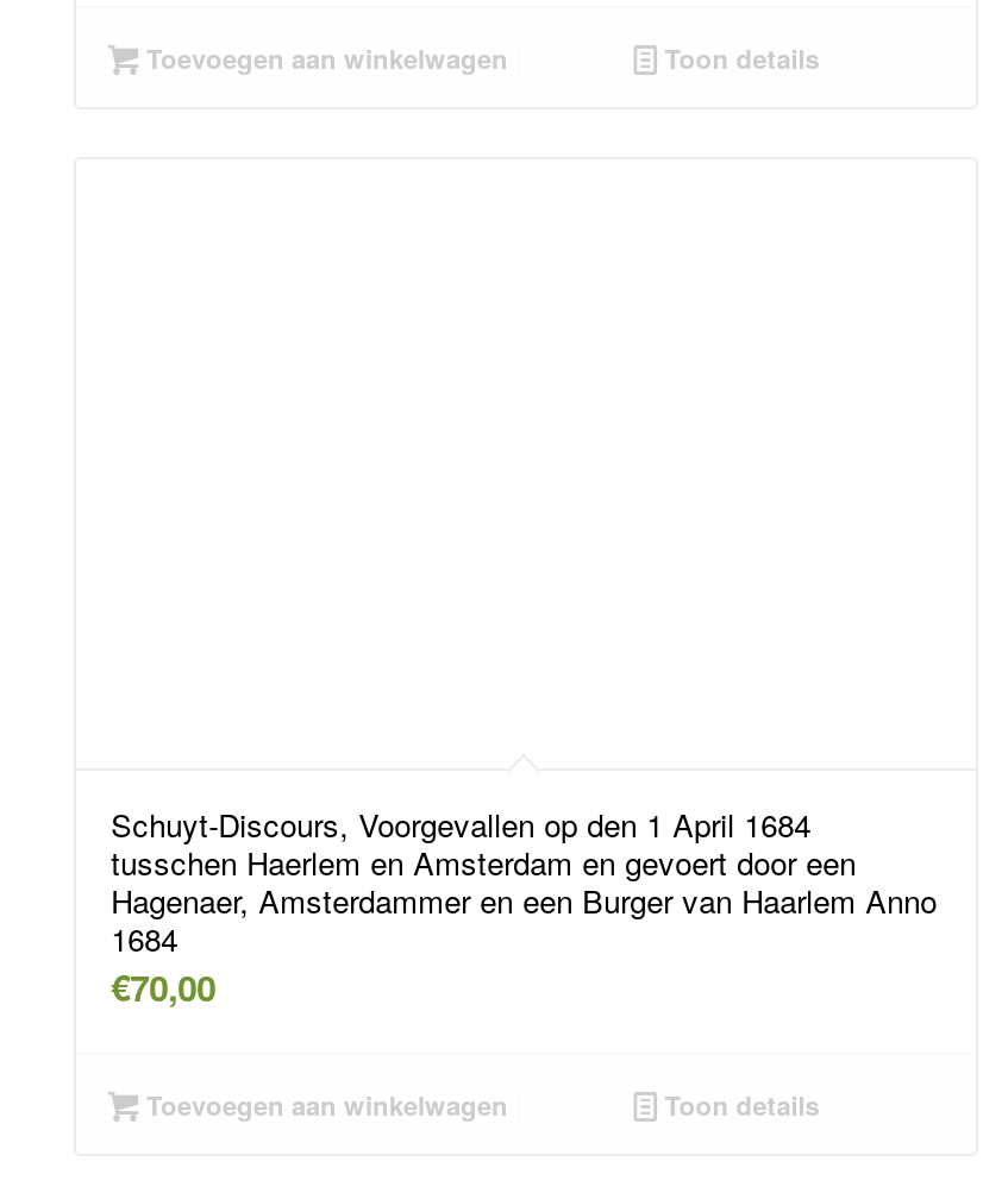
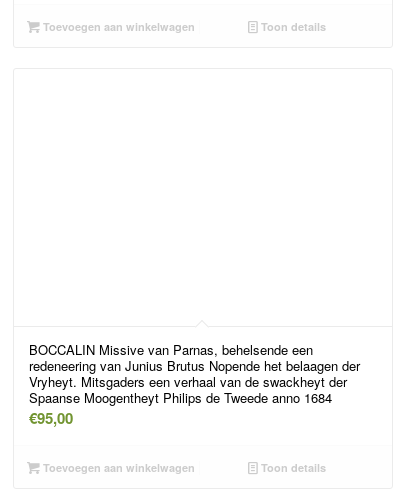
[111,801,937,1012] Schuyt-Discours, Voorgevallen op den 1 April 1684 | tusschen Haerlem en Amsterdam en gevoert door een | Hagenaer, Amsterdammer en een Burger van Haarlem Anno | 1684 | €70,00 -> [29,340,360,429] BOCCALIN Missive van Parnas, behelsende een | redeneering van Junius Brutus Nopende het belaagen der | Vryheyt. Mitsgaders een verhaal van de swackheyt der | Spaanse Moogentheyt Philips de Tweede anno 1684 | €95,00

